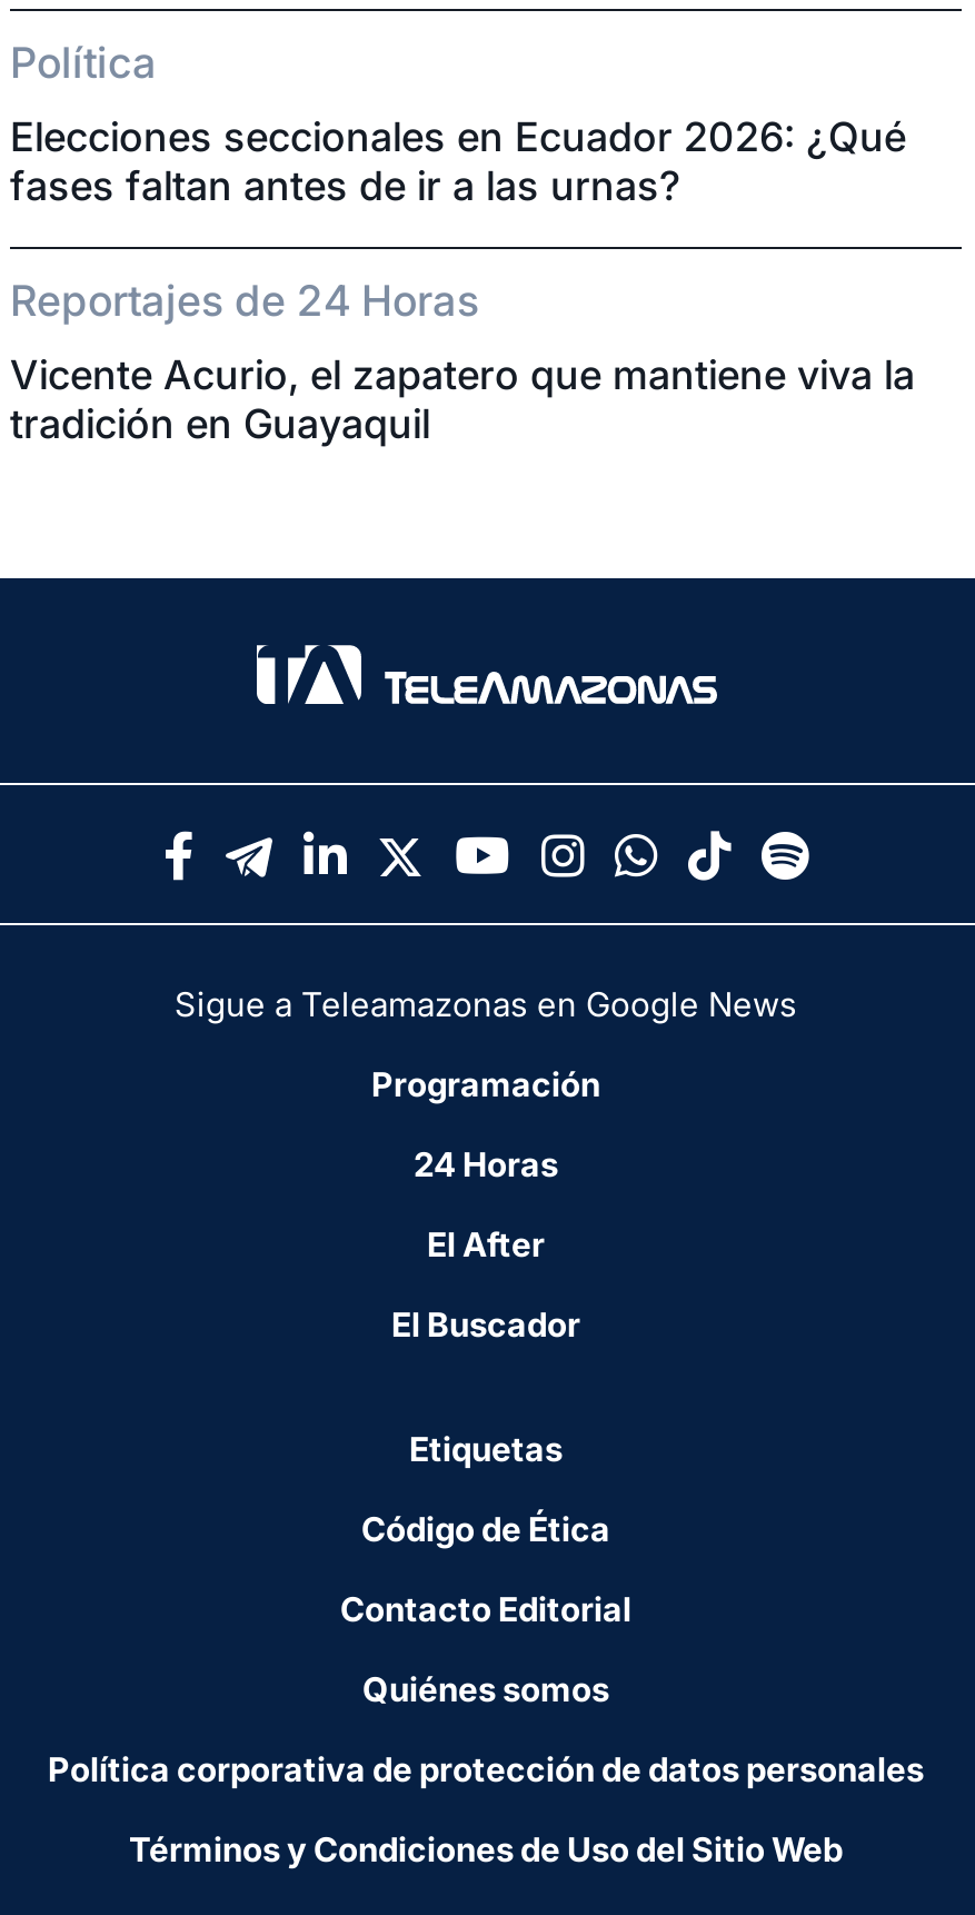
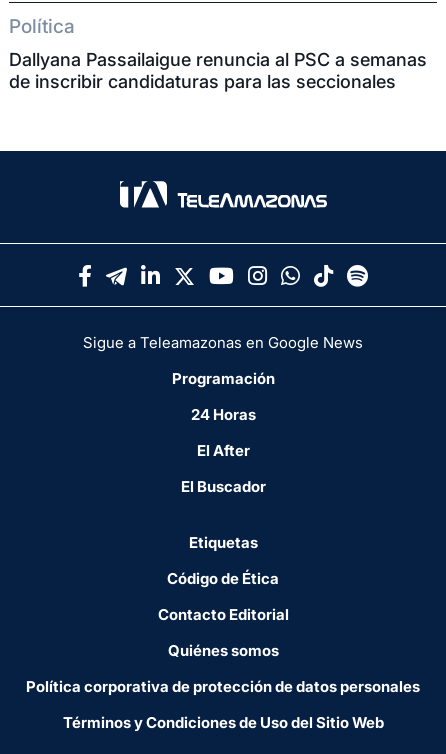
[10,115,915,448] Elecciones seccionales en Ecuador 2026: ¿Qué | fases faltan antes de ir a las urnas? | Reportajes de 24 Horas | Vicente Acurio, el zapatero que mantiene viva la | tradición en Guayaquil -> [9,49,427,92] Dallyana Passailaigue renuncia al PSC a semanas | de inscribir candidaturas para las seccionales

